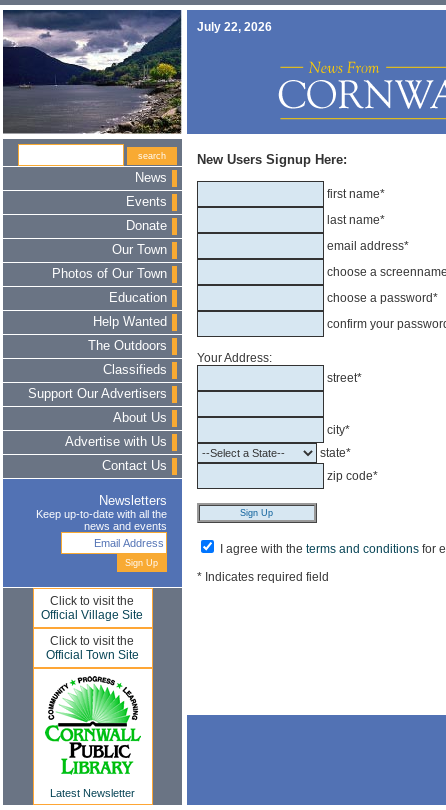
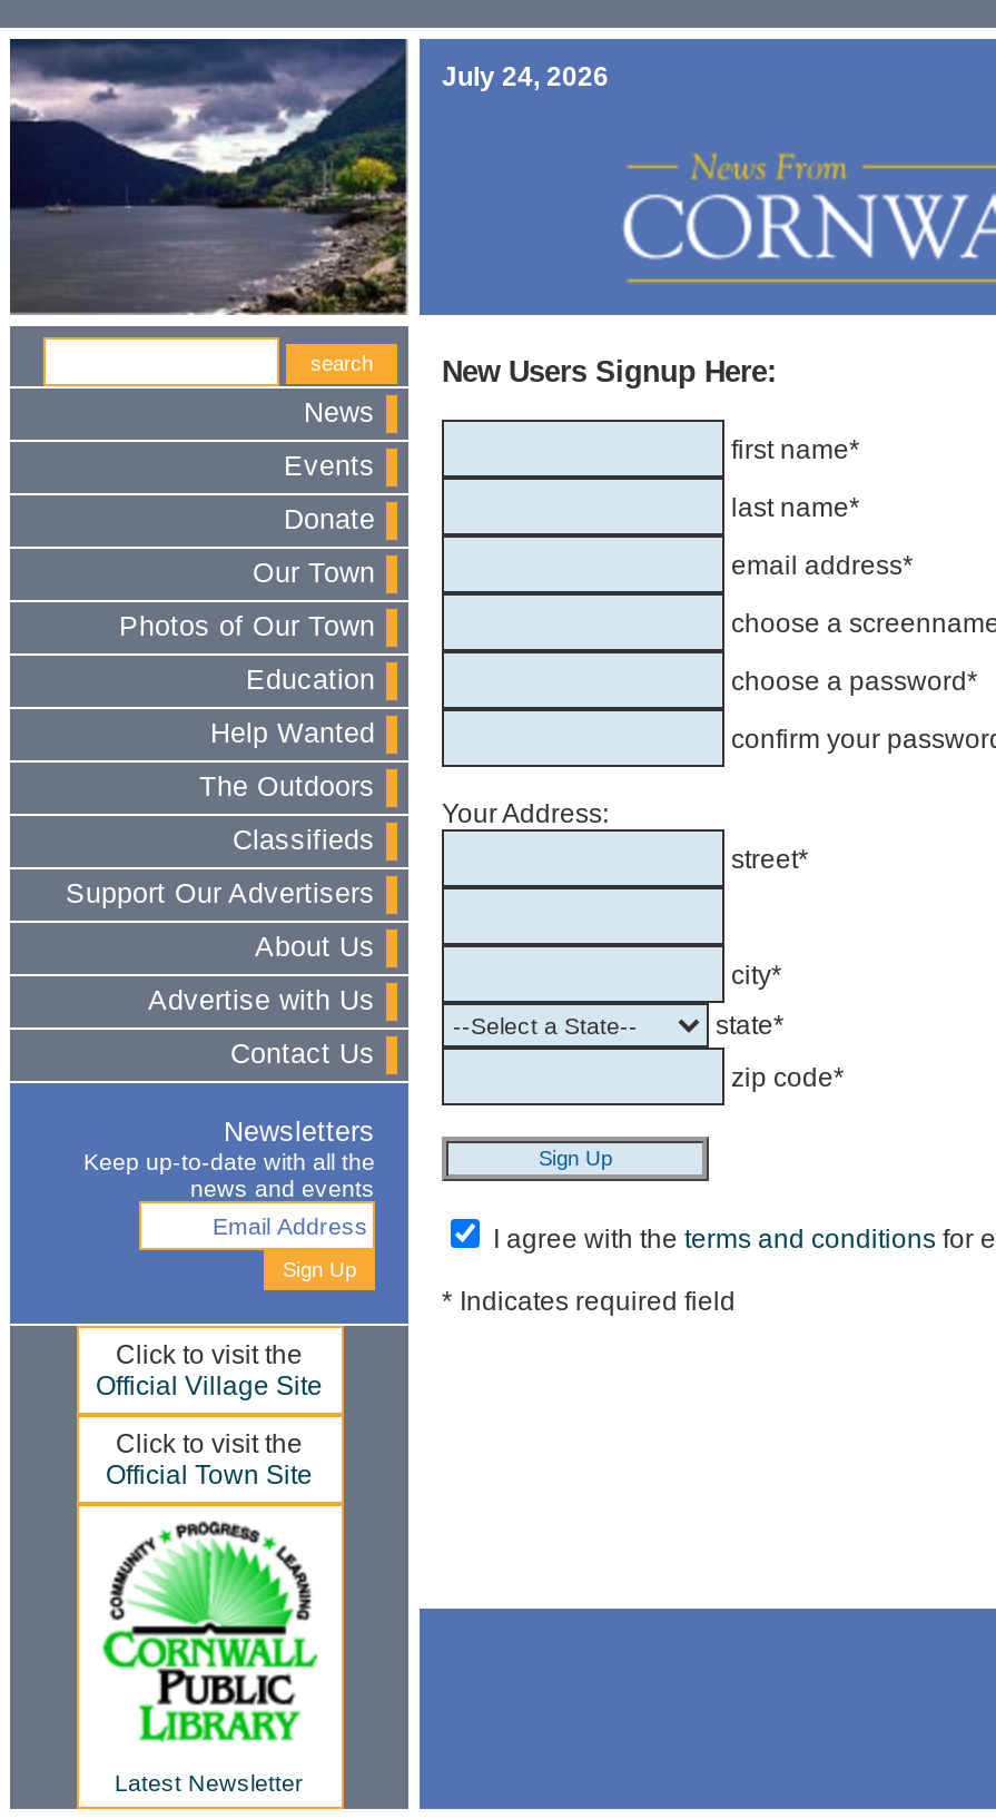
[197,20,272,34] July 22, 2026 -> [442,61,609,92] July 24, 2026

